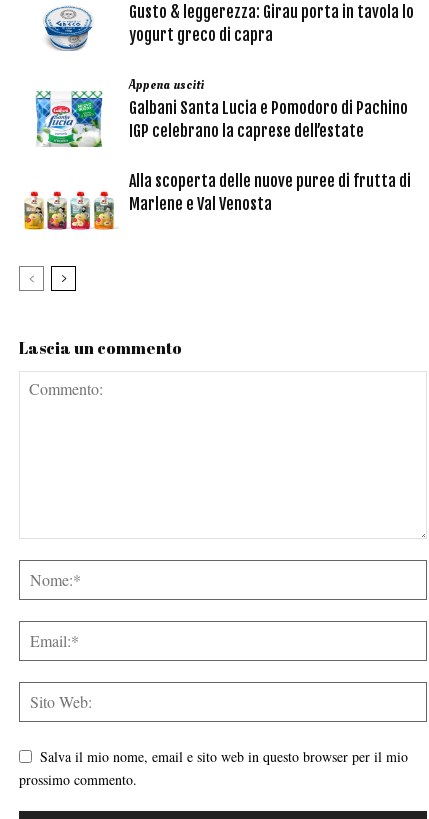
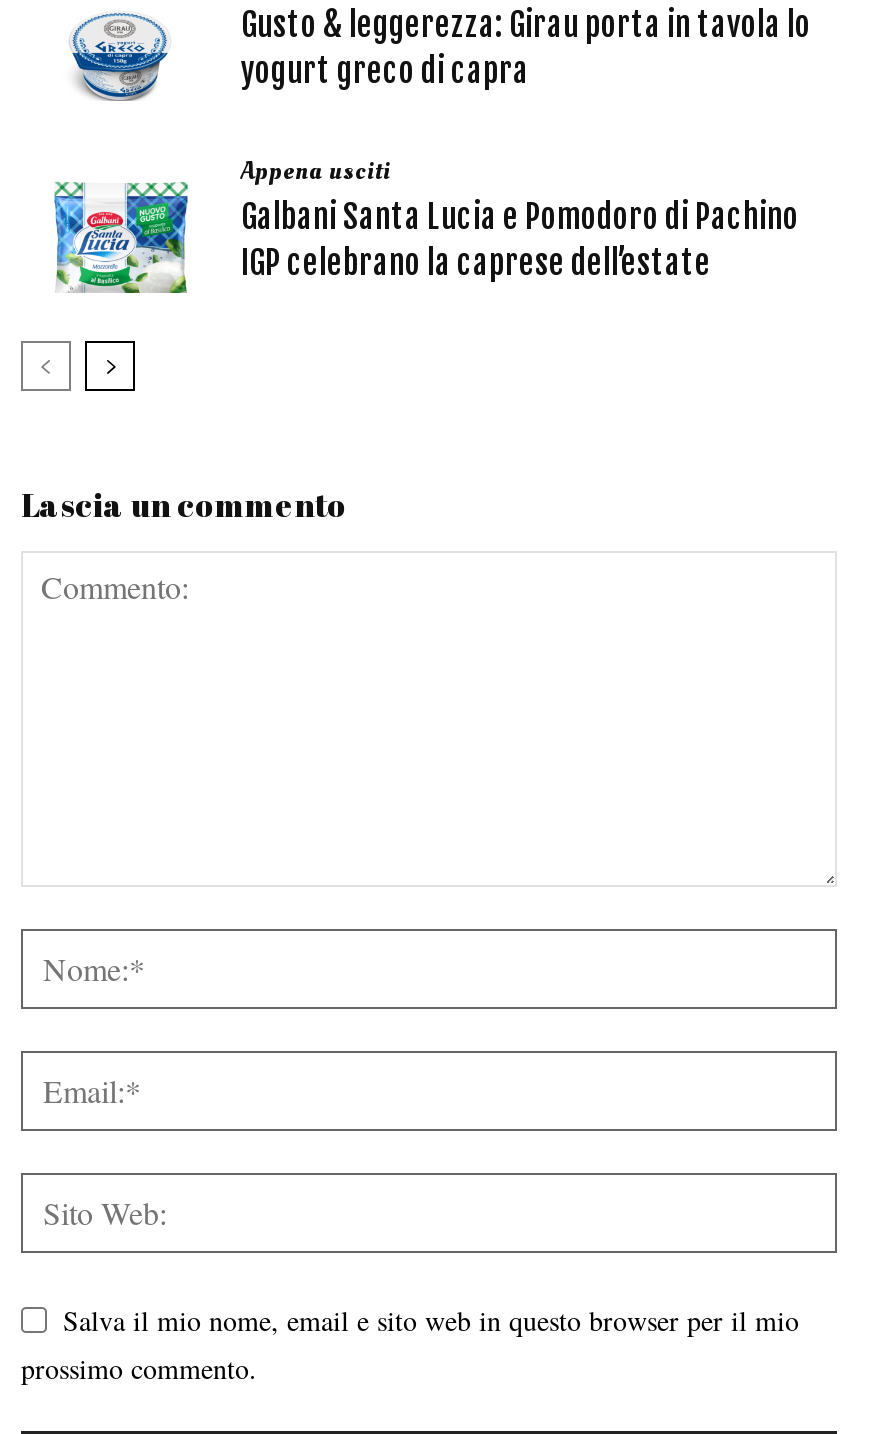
[23,171,411,231] [image] | Alla scoperta delle nuove puree di frutta di | Marlene e Val Venosta -> none

